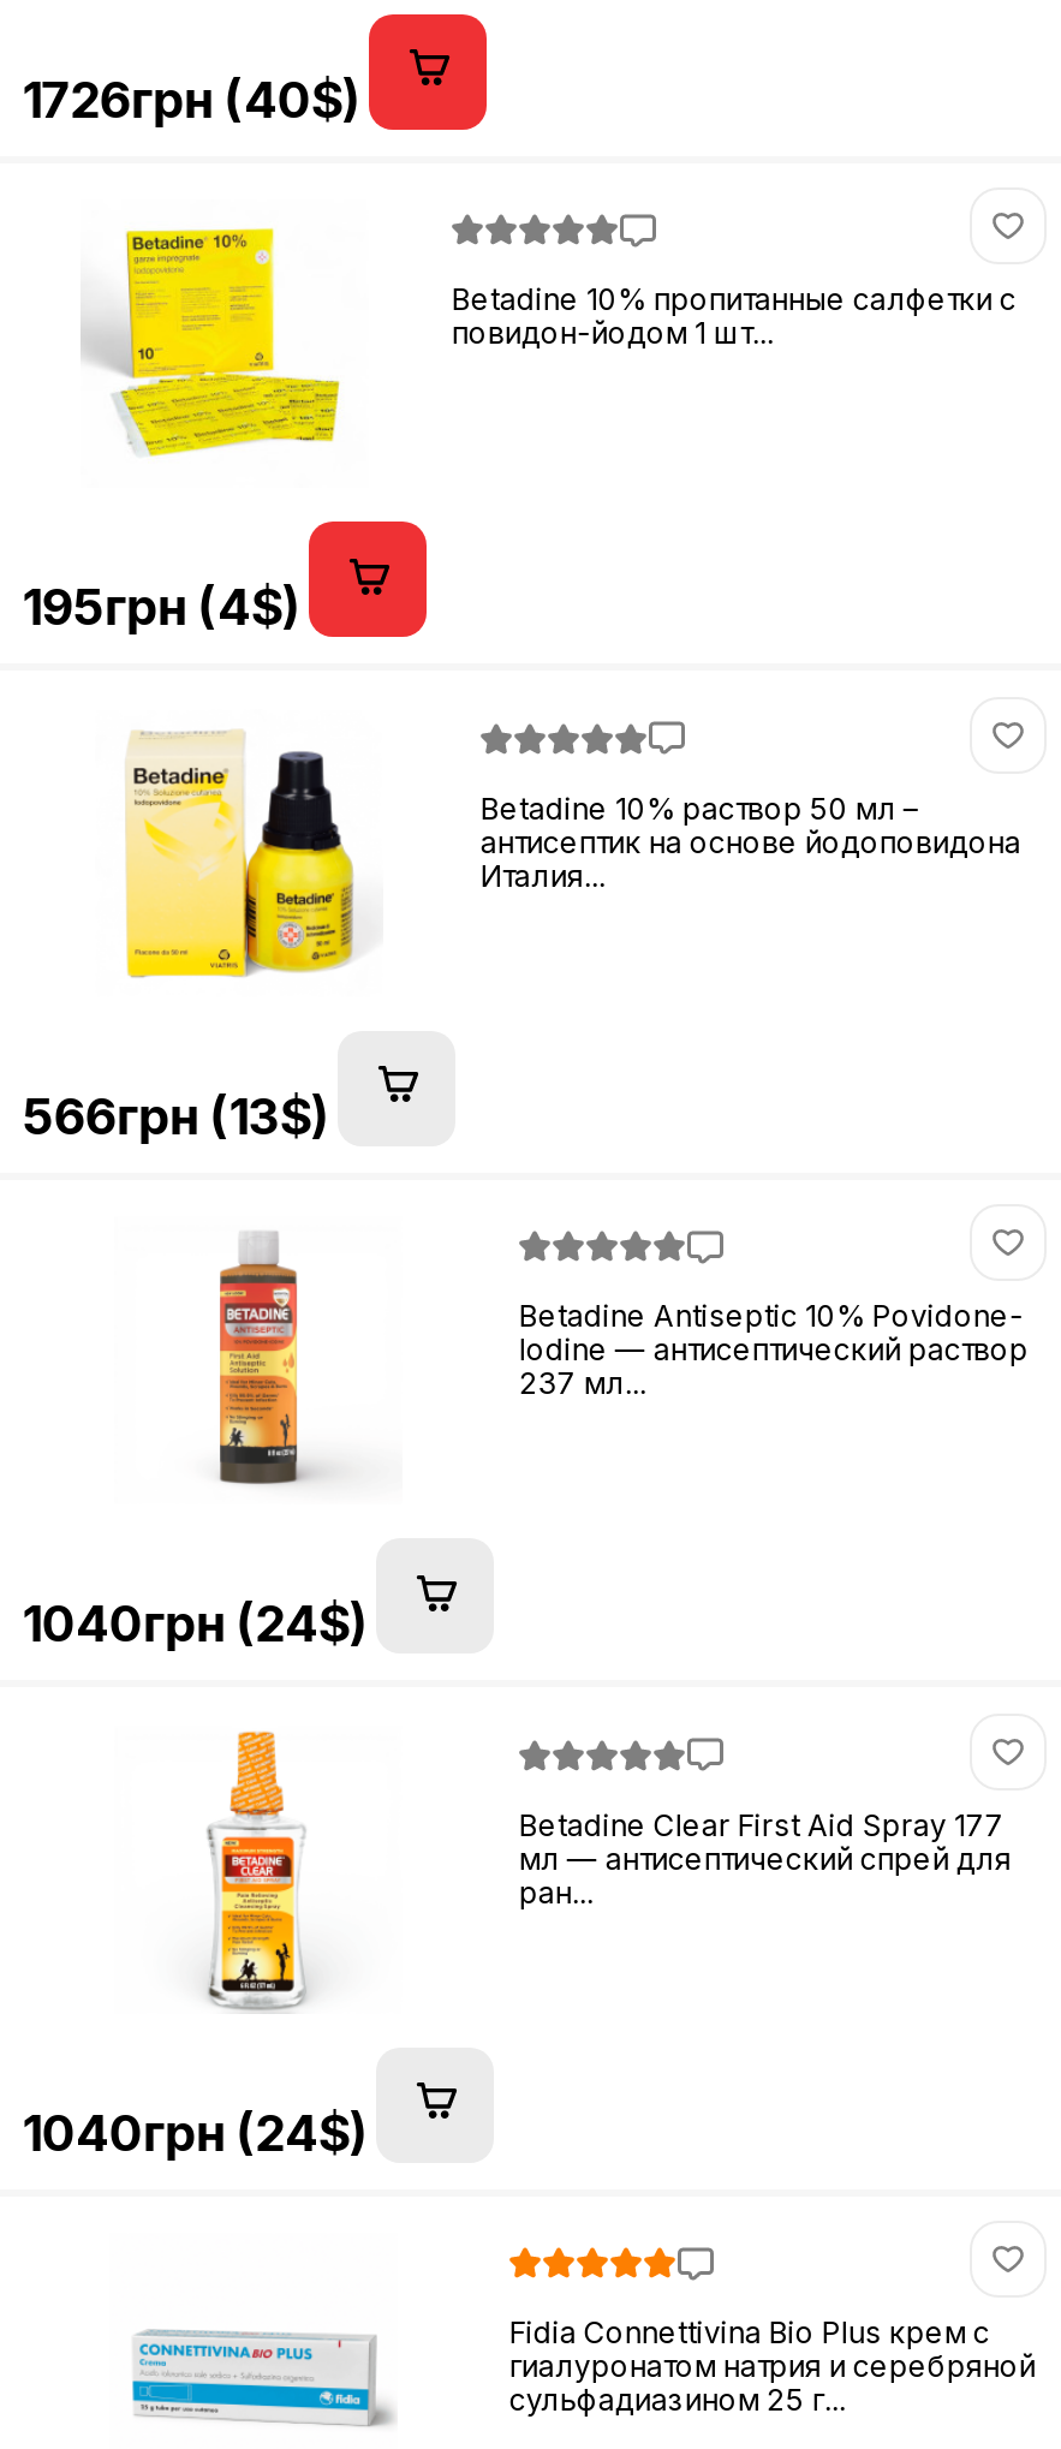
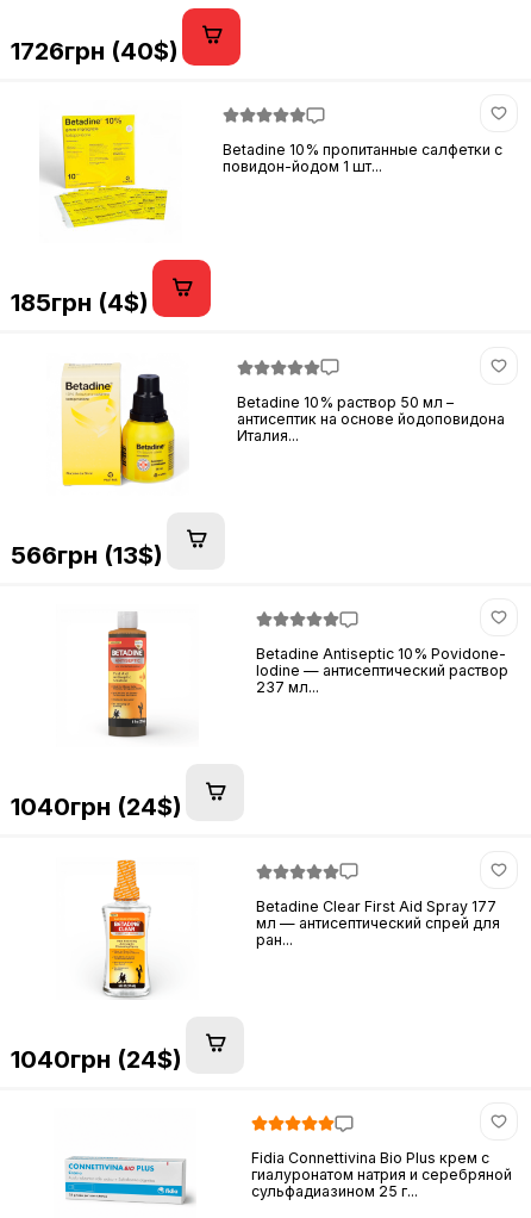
[22,578,301,638] 195грн (4$) -> [10,288,149,317] 185грн (4$)

